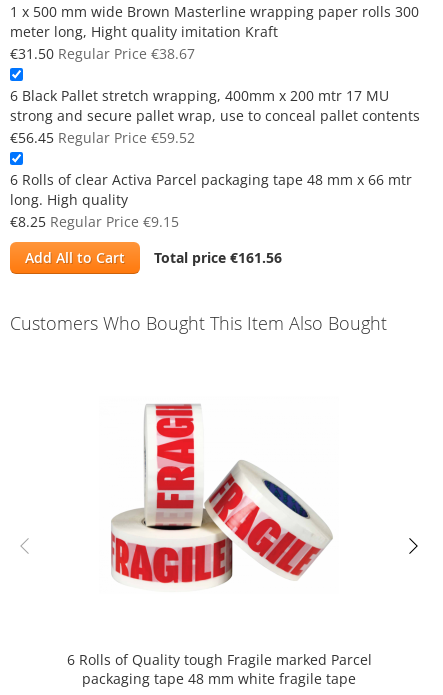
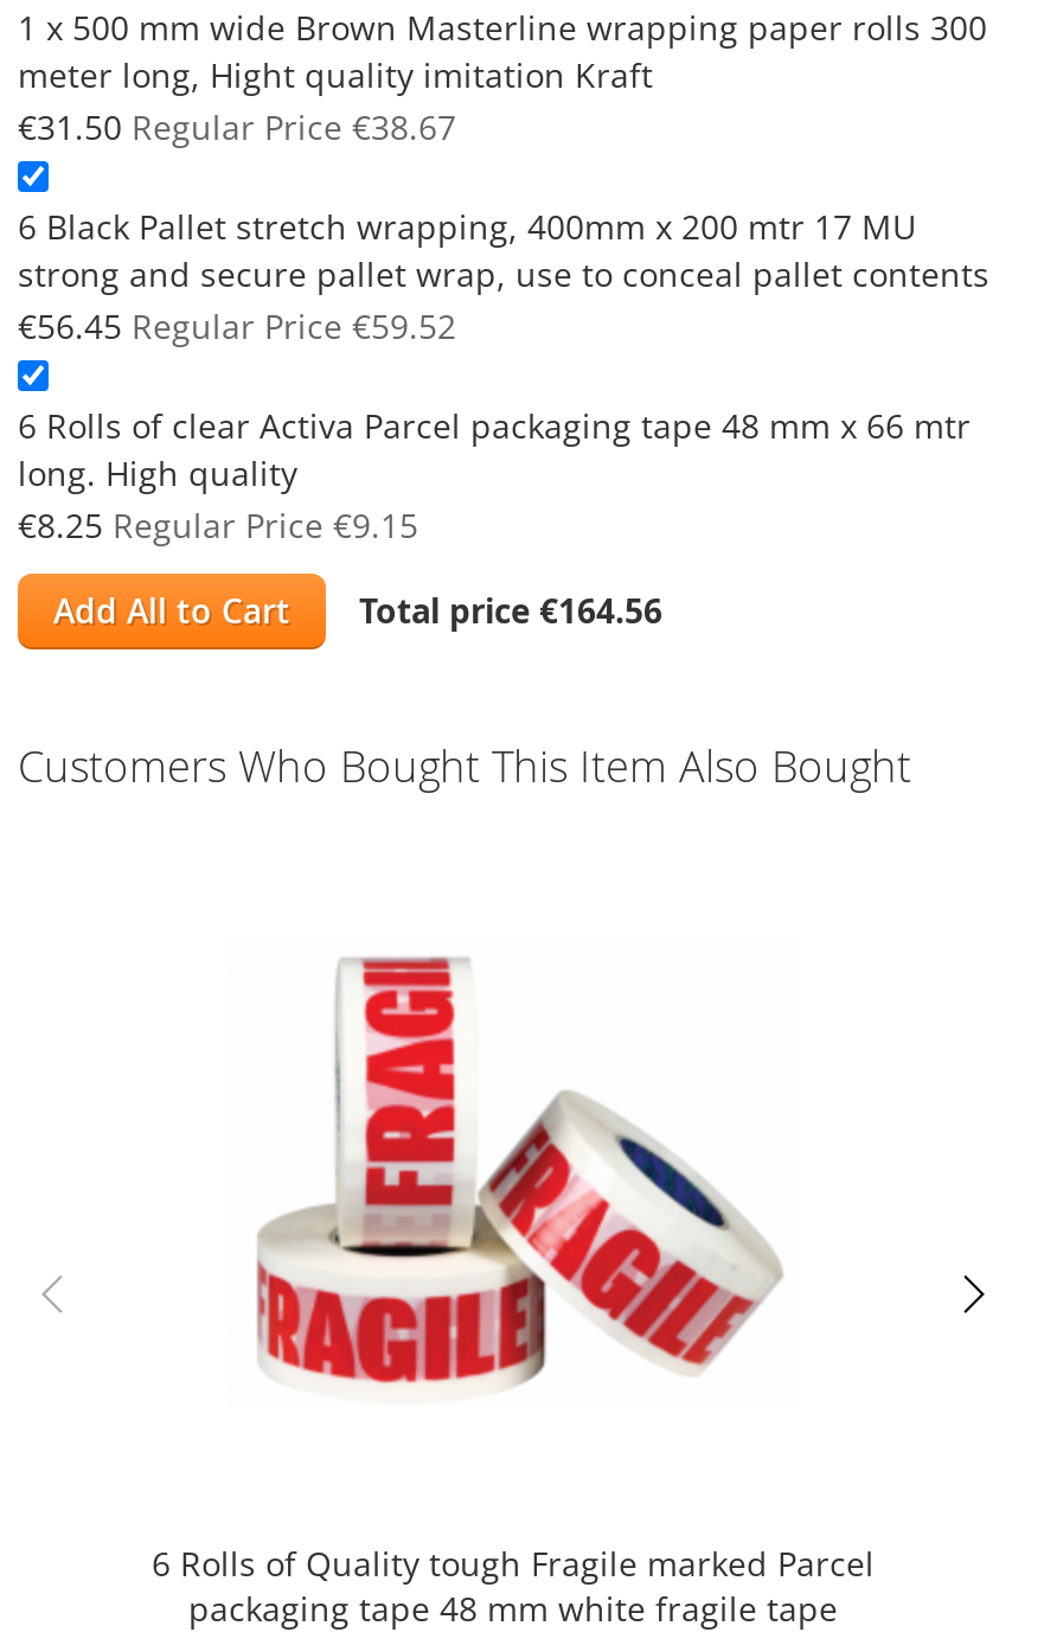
[25,248,282,267] Add All to Cart Total price €161.56 -> [53,588,662,633] Add All to Cart Total price €164.56

